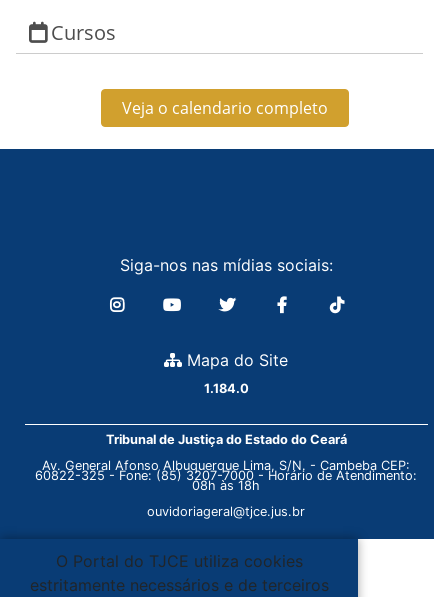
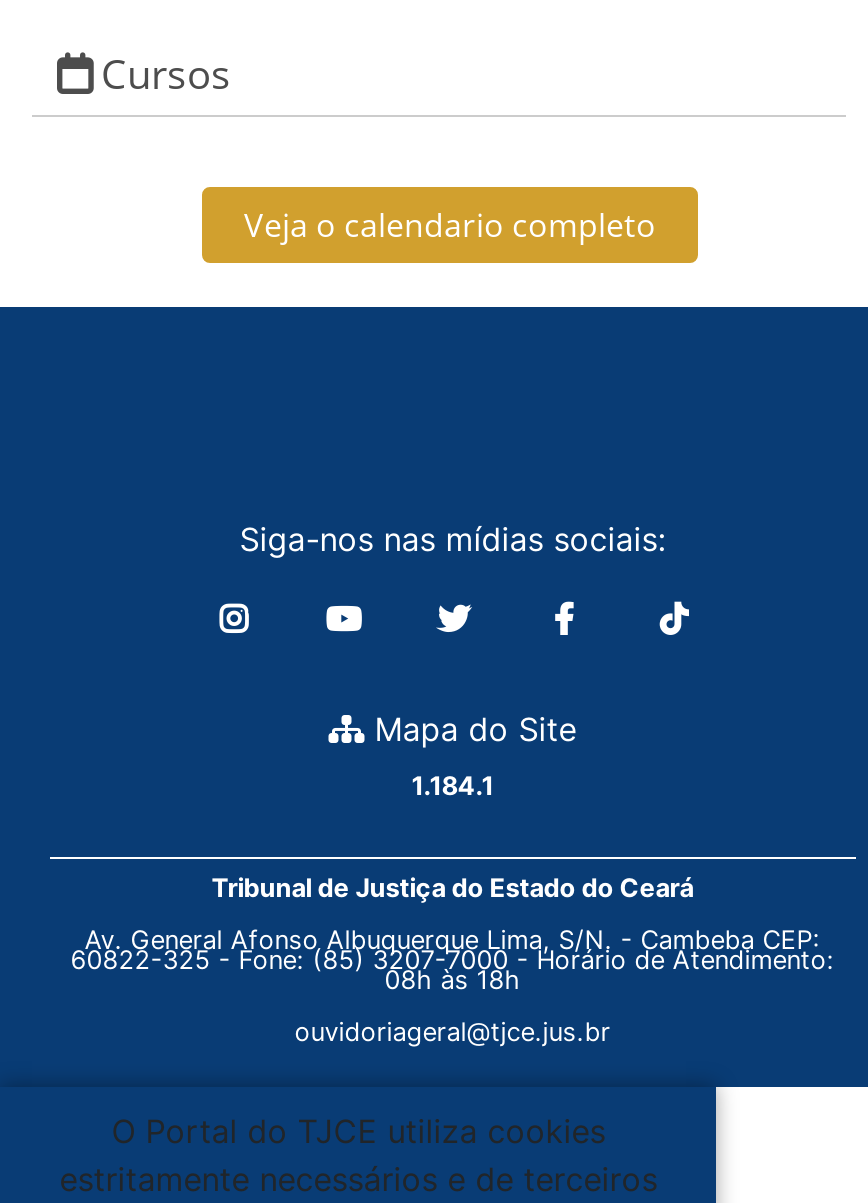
[204,381,249,396] 1.184.0 -> [411,772,493,802] 1.184.1

